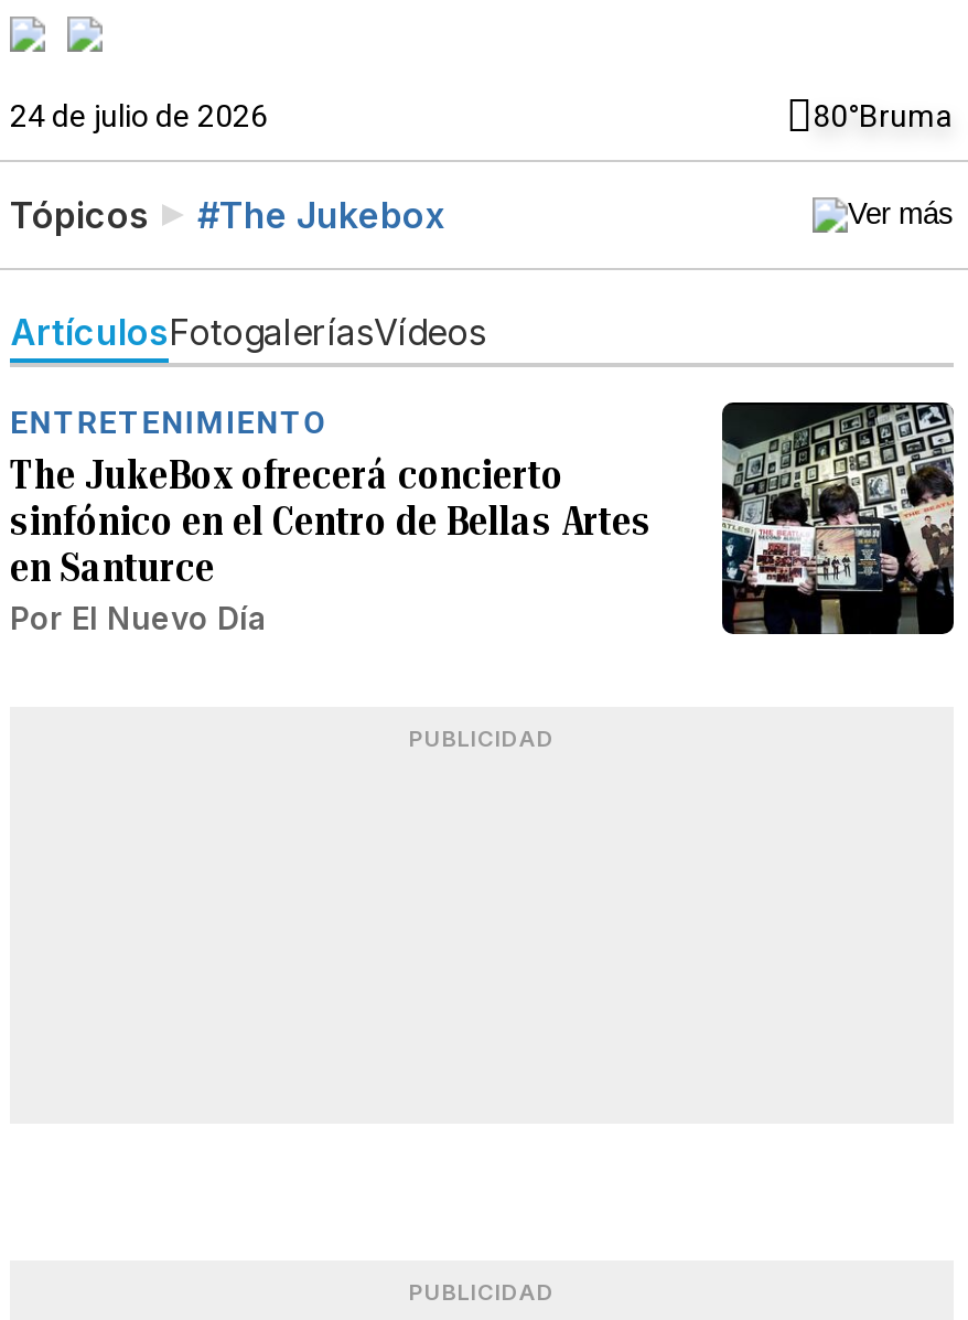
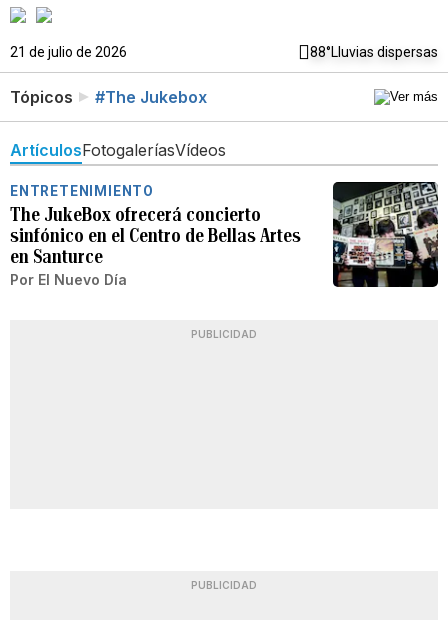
[10,98,954,133] 24 de julio de 2026 | 80°Bruma -> [10,44,438,60] 21 de julio de 2026 | 88°Lluvias dispersas

